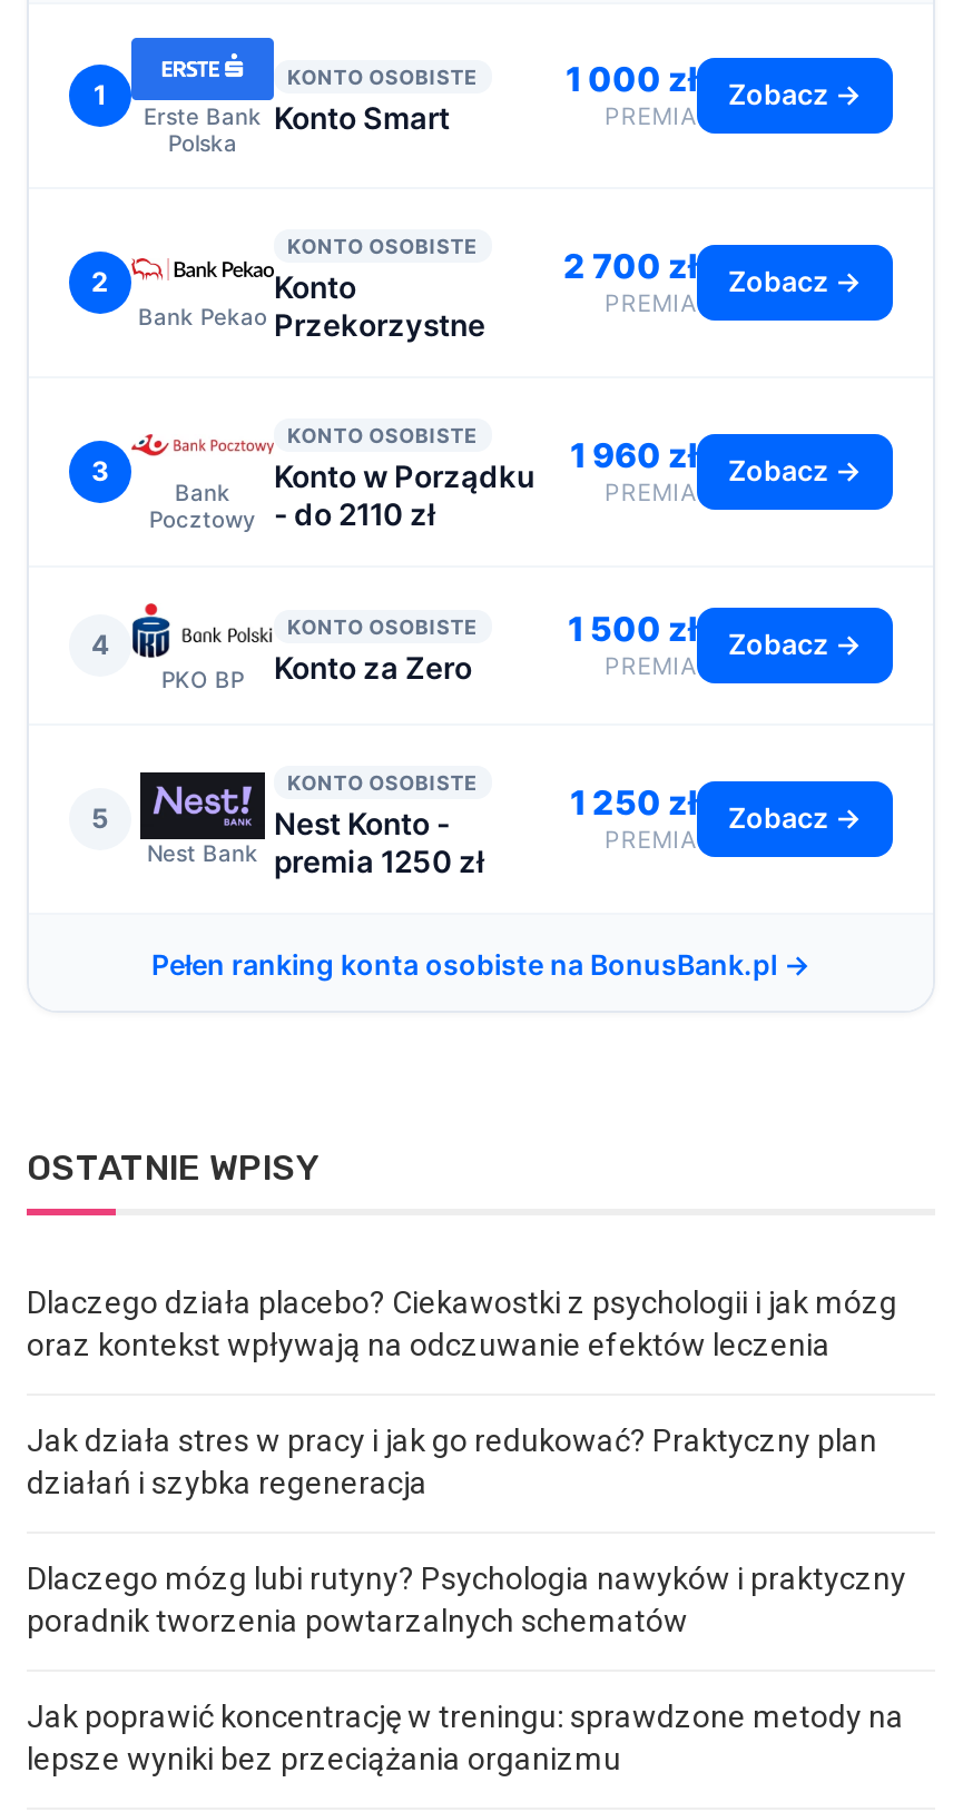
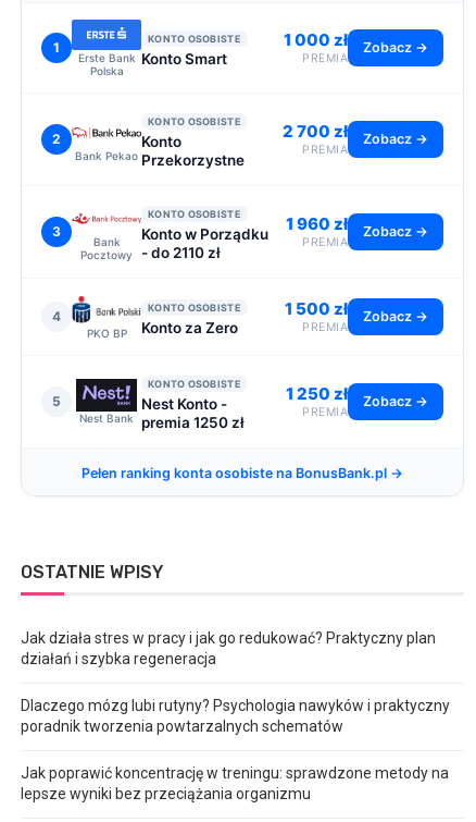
[27,1284,897,1362] Dlaczego działa placebo? Ciekawostki z psychologii i jak mózg | oraz kontekst wpływają na odczuwanie efektów leczenia -> none

